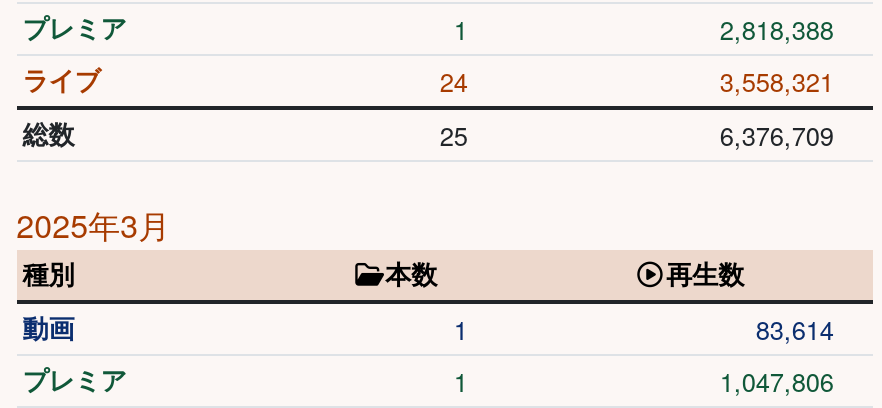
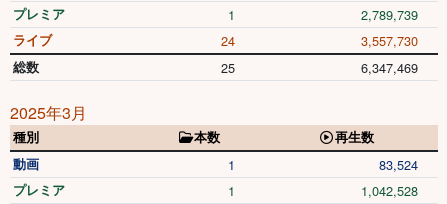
[720,11,834,49] 2,818,388 -> [361,5,418,24] 2,789,739
[720,63,834,101] 3,558,321 -> [361,31,418,50] 3,557,730
[720,117,834,155] 6,376,709 -> [361,58,418,77] 6,347,469
[756,309,834,347] 83,614 -> [379,155,418,174] 83,524
[720,361,834,399] 1,047,806 -> [361,181,418,200] 1,042,528

